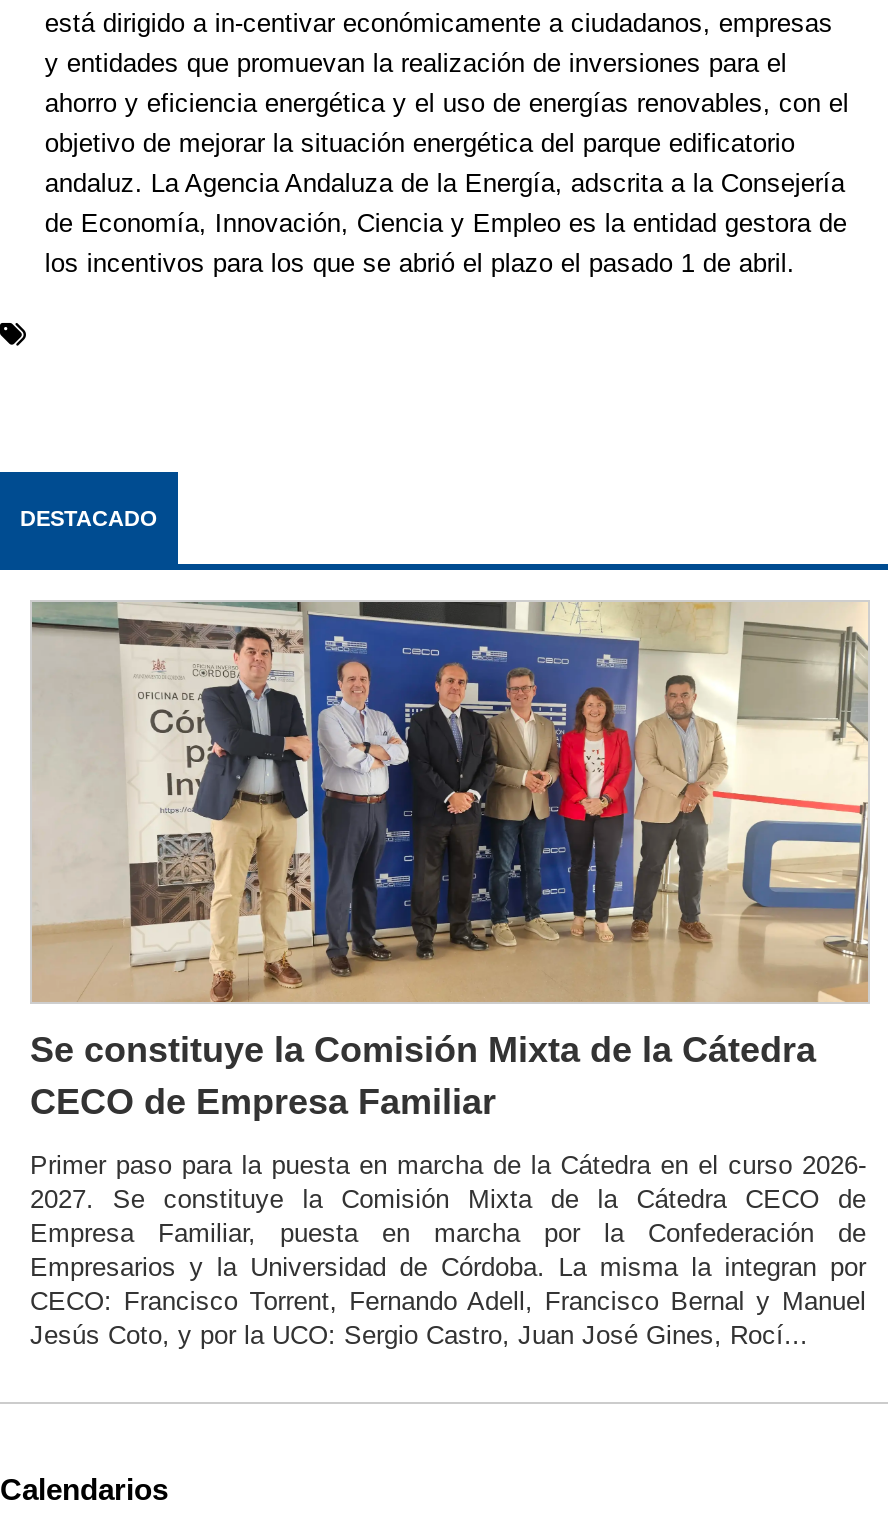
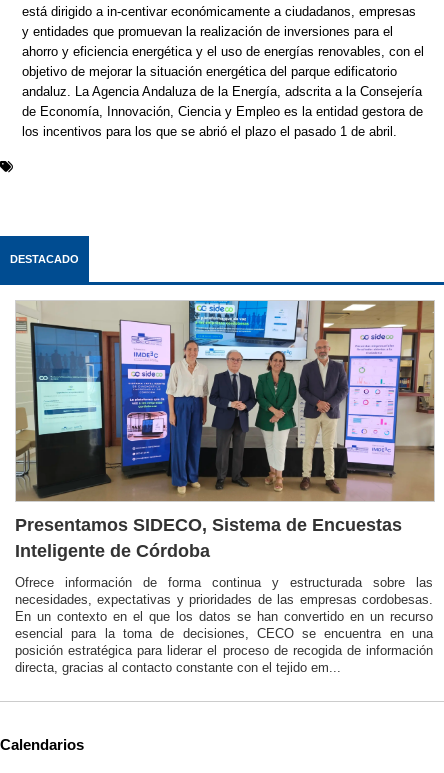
[30,600,868,1122] [image] | Se constituye la Comisión Mixta de la Cátedra | CECO de Empresa Familiar -> [15,300,435,561] [image] | Presentamos SIDECO, Sistema de Encuestas | Inteligente de Córdoba
[30,1150,866,1350] Primer paso para la puesta en marcha de la Cátedra en el curso 2026- | 2027. Se constituye la Comisión Mixta de la Cátedra CECO de | Empresa Familiar, puesta en marcha por la Confederación de | Empresarios y la Universidad de Córdoba. La misma la integran por | CECO: Francisco Torrent, Fernando Adell, Francisco Bernal y Manuel | Jesús Coto, y por la UCO: Sergio Castro, Juan José Gines, Rocí... -> [15,575,433,675] Ofrece información de forma continua y estructurada sobre las | necesidades, expectativas y prioridades de las empresas cordobesas. | En un contexto en el que los datos se han convertido en un recurso | esencial para la toma de decisiones, CECO se encuentra en una | posición estratégica para liderar el proceso de recogida de información | directa, gracias al contacto constante con el tejido em...

